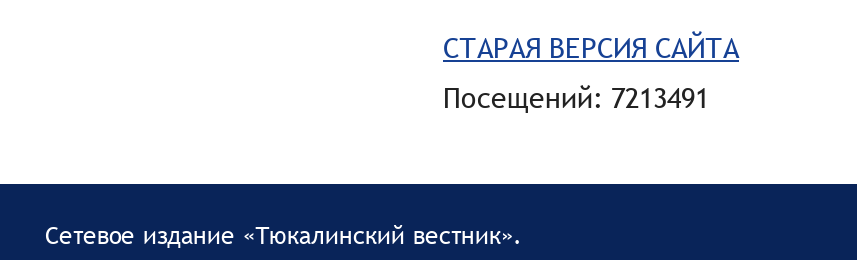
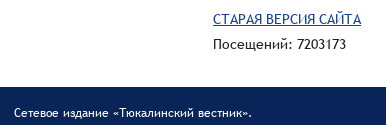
[443,79,709,115] Посещений: 7213491 -> [213,34,346,52] Посещений: 7203173

